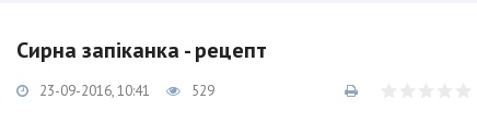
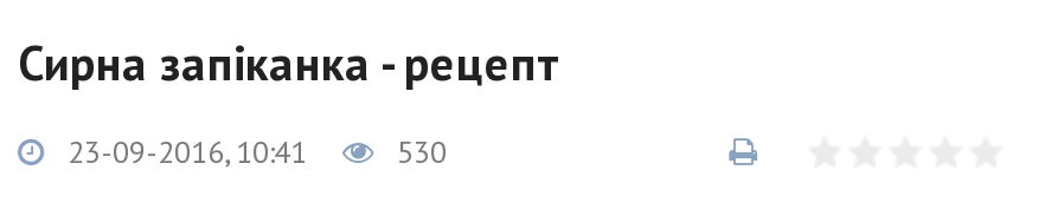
[191,82,214,100] 529 -> [397,132,447,172] 530

